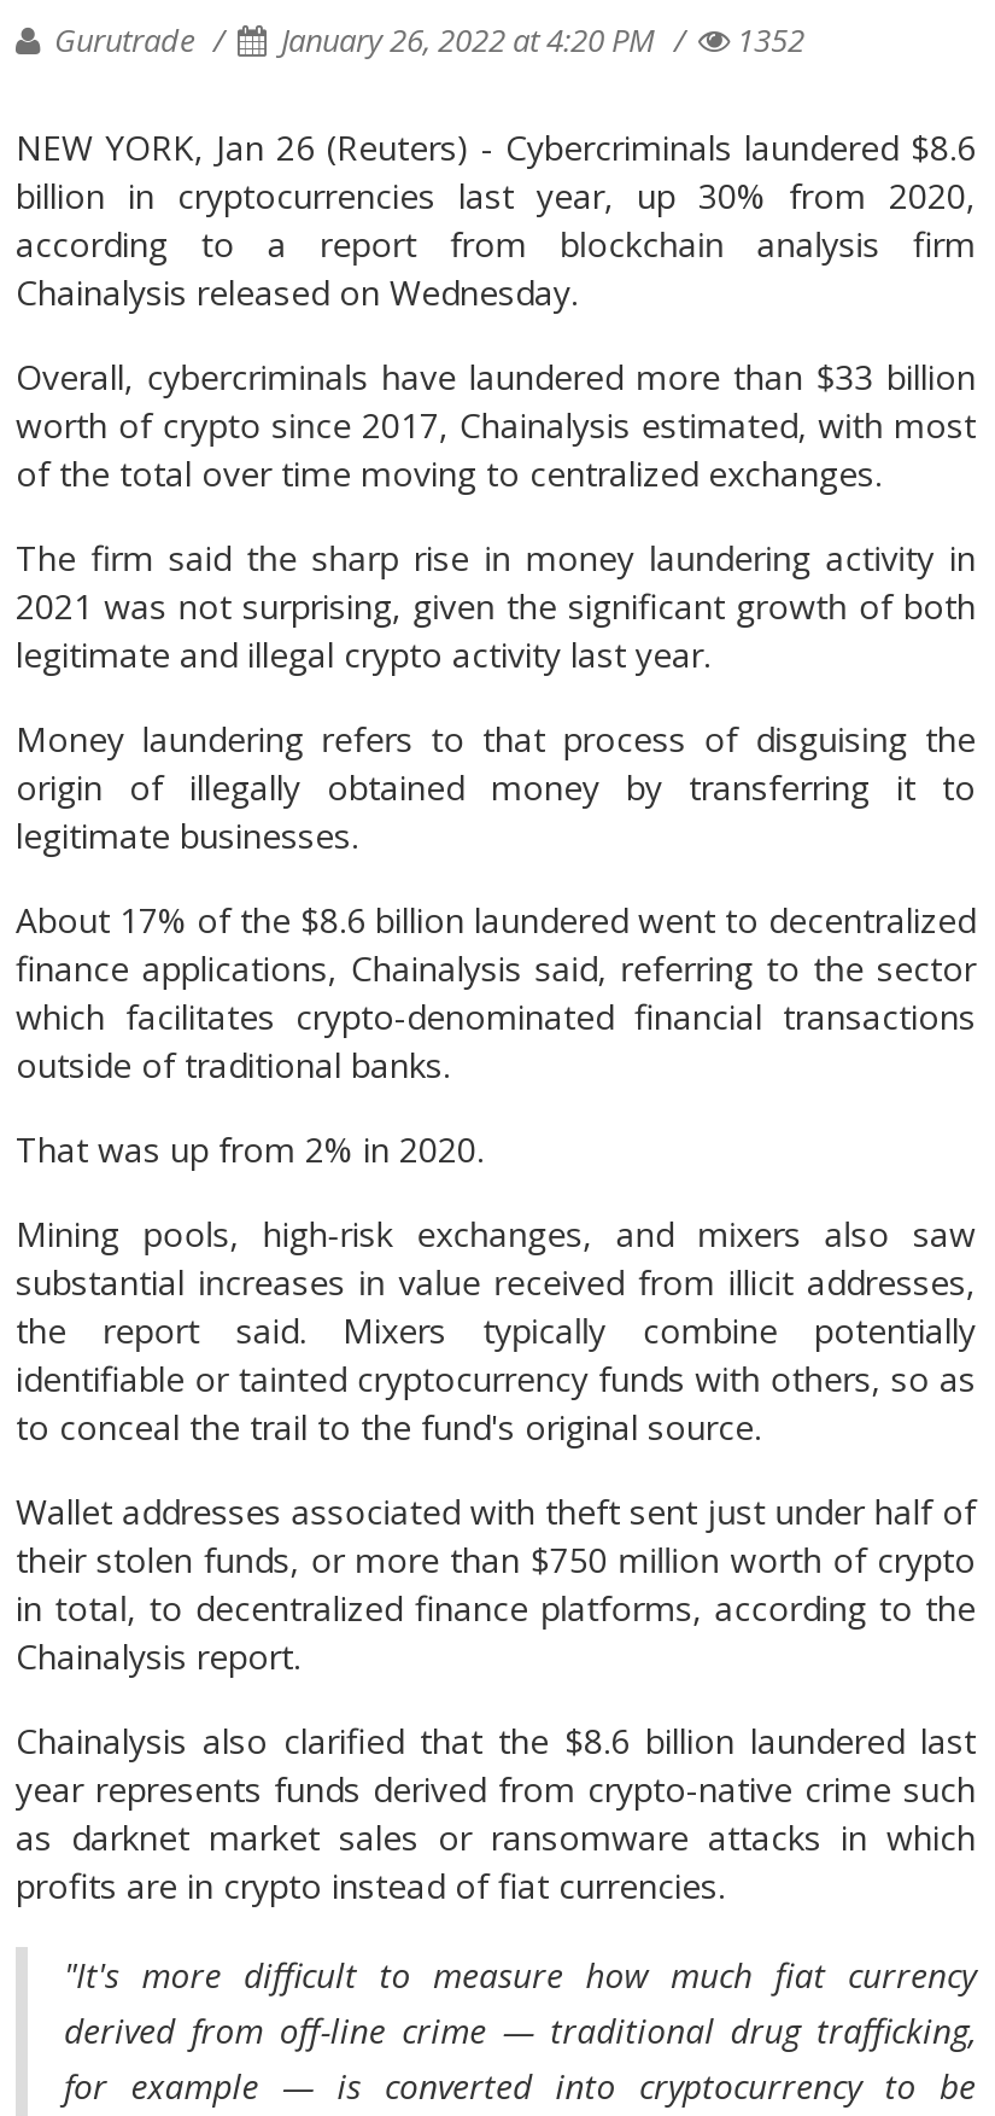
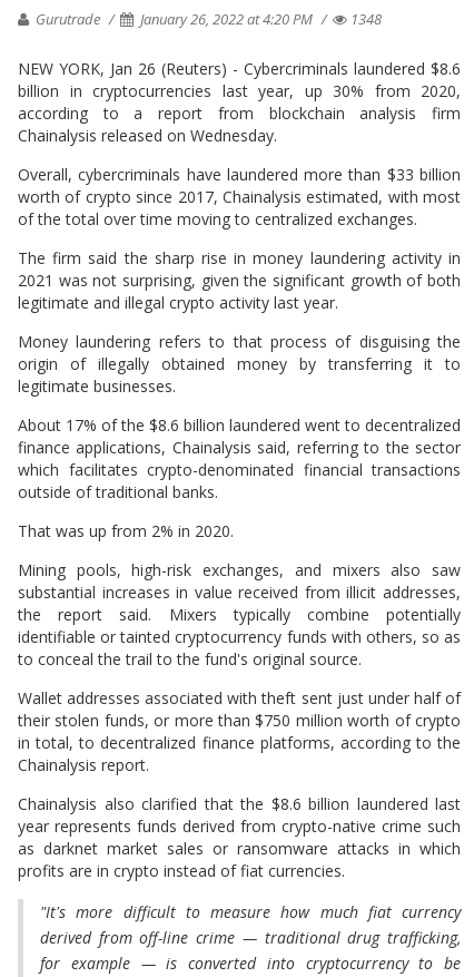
[47,18,804,62] Gurutrade January 26, 2022 at 4:20 PM 1352 -> [32,9,382,29] Gurutrade January 26, 2022 at 4:20 PM 1348

